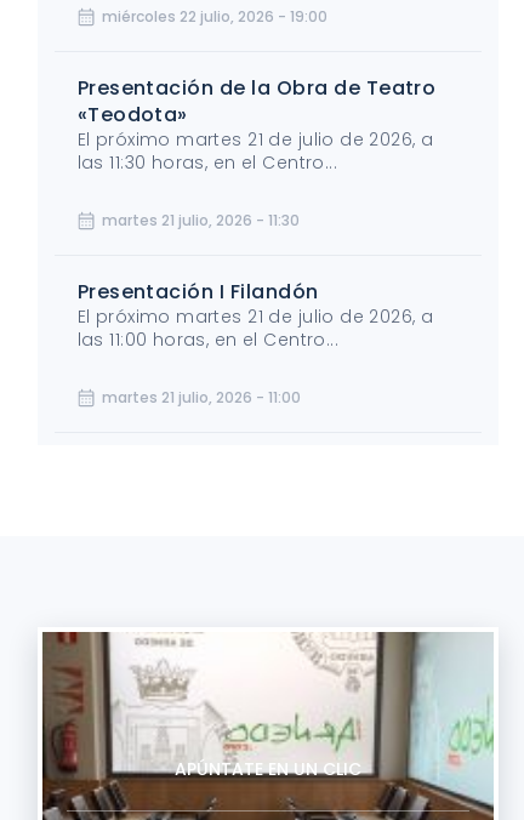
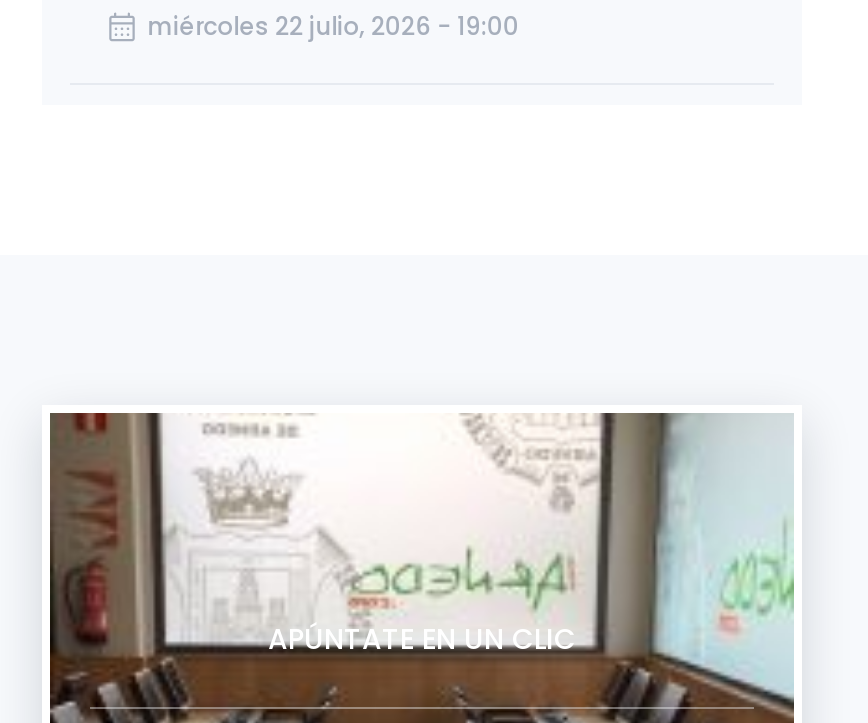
[77,74,436,408] Presentación de la Obra de Teatro | «Teodota» | El próximo martes 21 de julio de 2026, a | las 11:30 horas, en el Centro... | martes 21 julio, 2026 - 11:30 | Presentación I Filandón | El próximo martes 21 de julio de 2026, a | las 11:00 horas, en el Centro... | martes 21 julio, 2026 - 11:00 -> none

